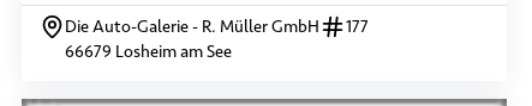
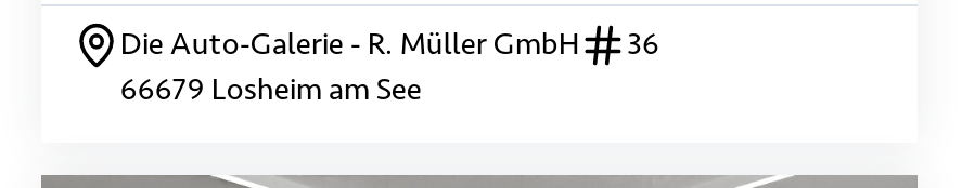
[65,17,369,37] Die Auto-Galerie - R. Müller GmbH 177 -> [120,26,659,62] Die Auto-Galerie - R. Müller GmbH 36

